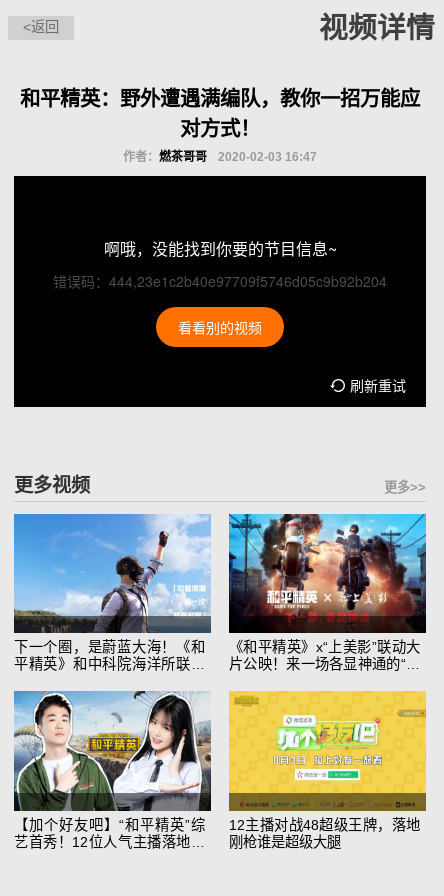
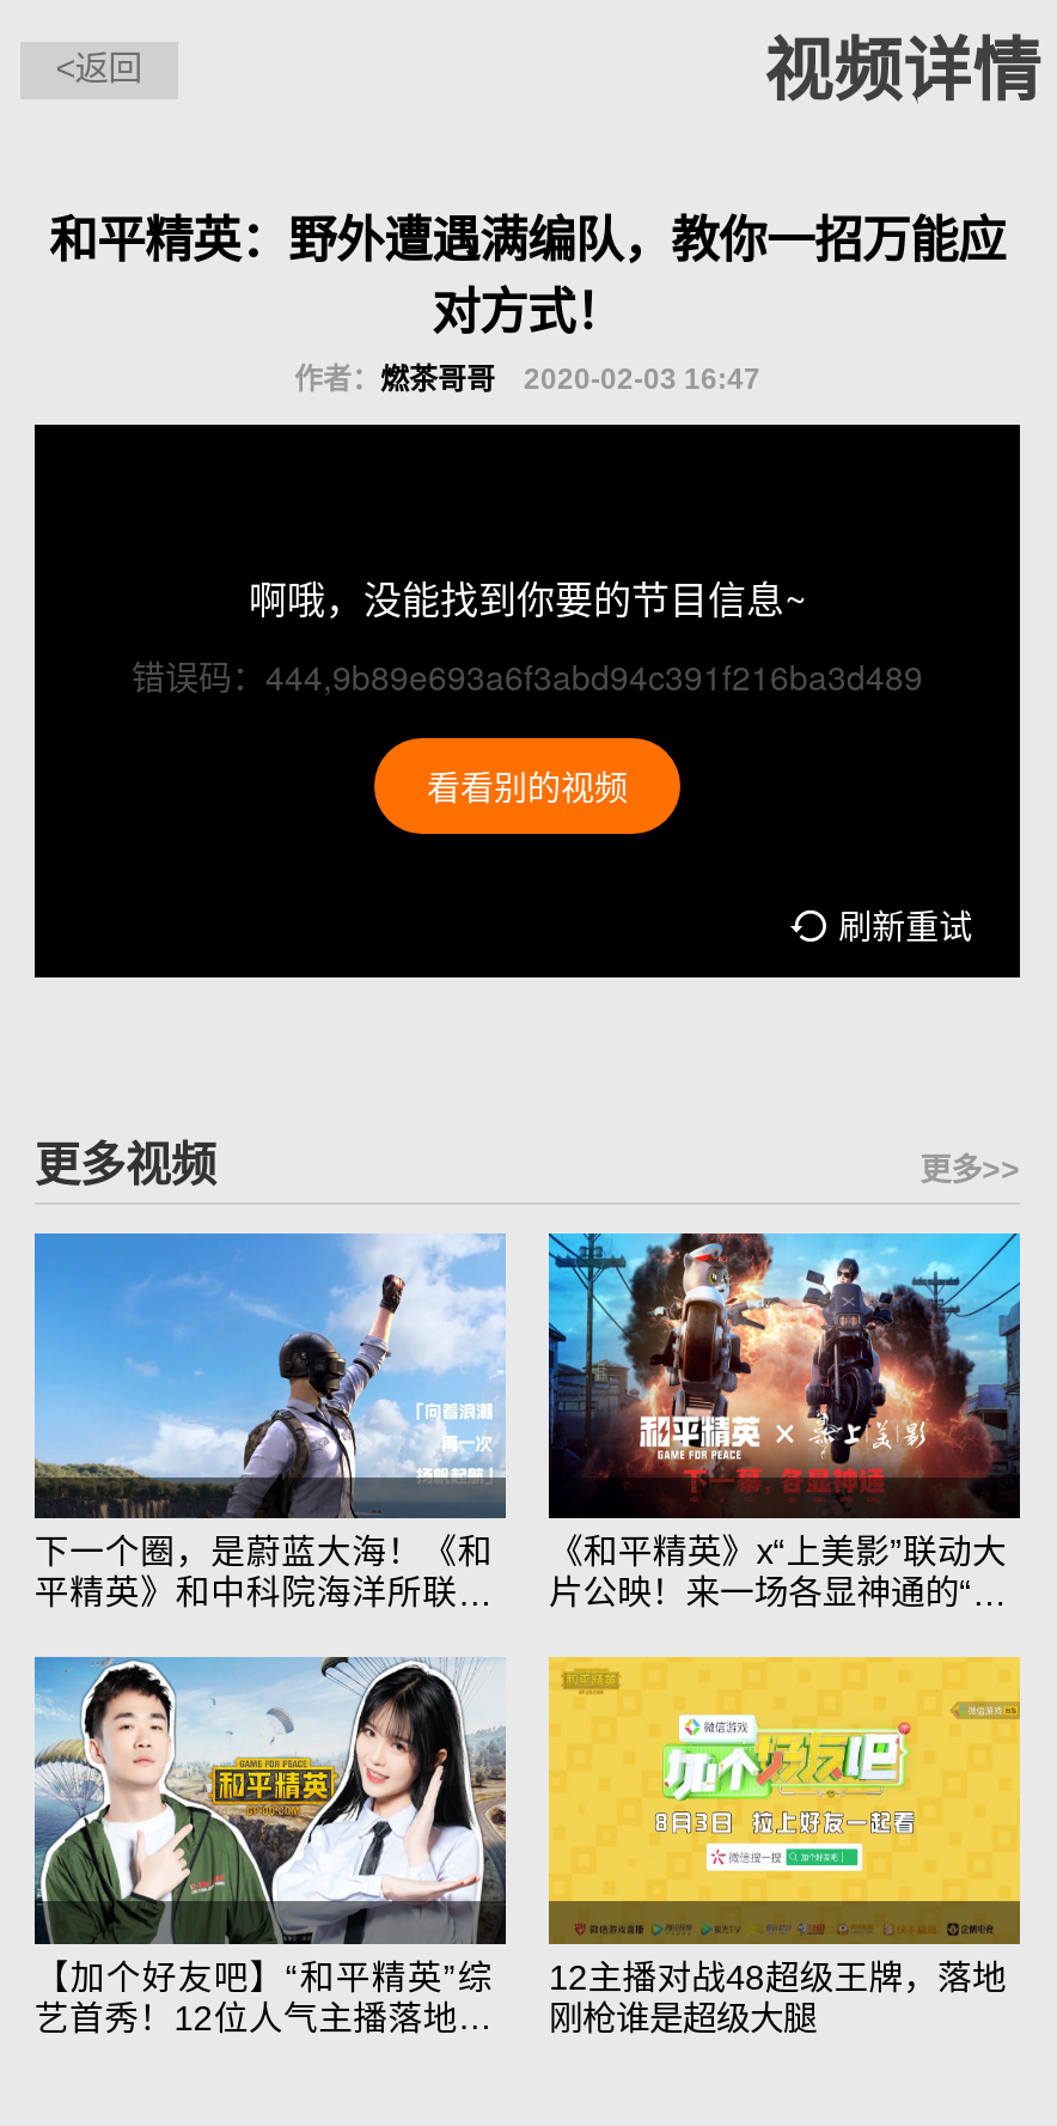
[53,270,387,290] 错误码：444,23e1c2b40e97709f5746d05c9b92b204 -> [132,651,923,699] 错误码：444,9b89e693a6f3abd94c391f216ba3d489

